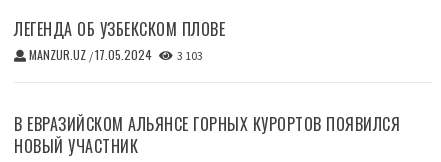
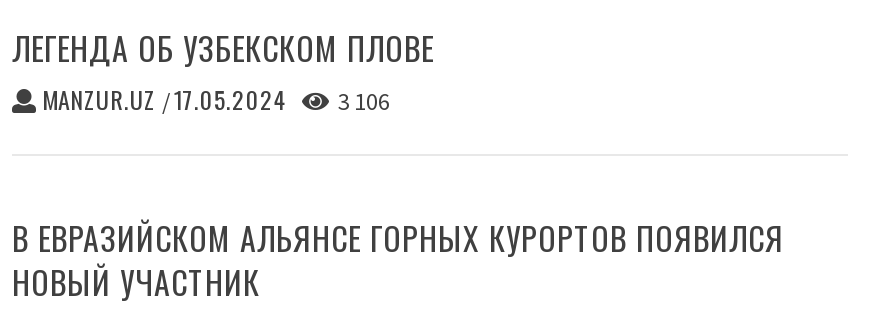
[29,46,203,63] MANZUR.UZ / 17.05.2024 3 103 -> [42,82,390,116] MANZUR.UZ / 17.05.2024 3 106

